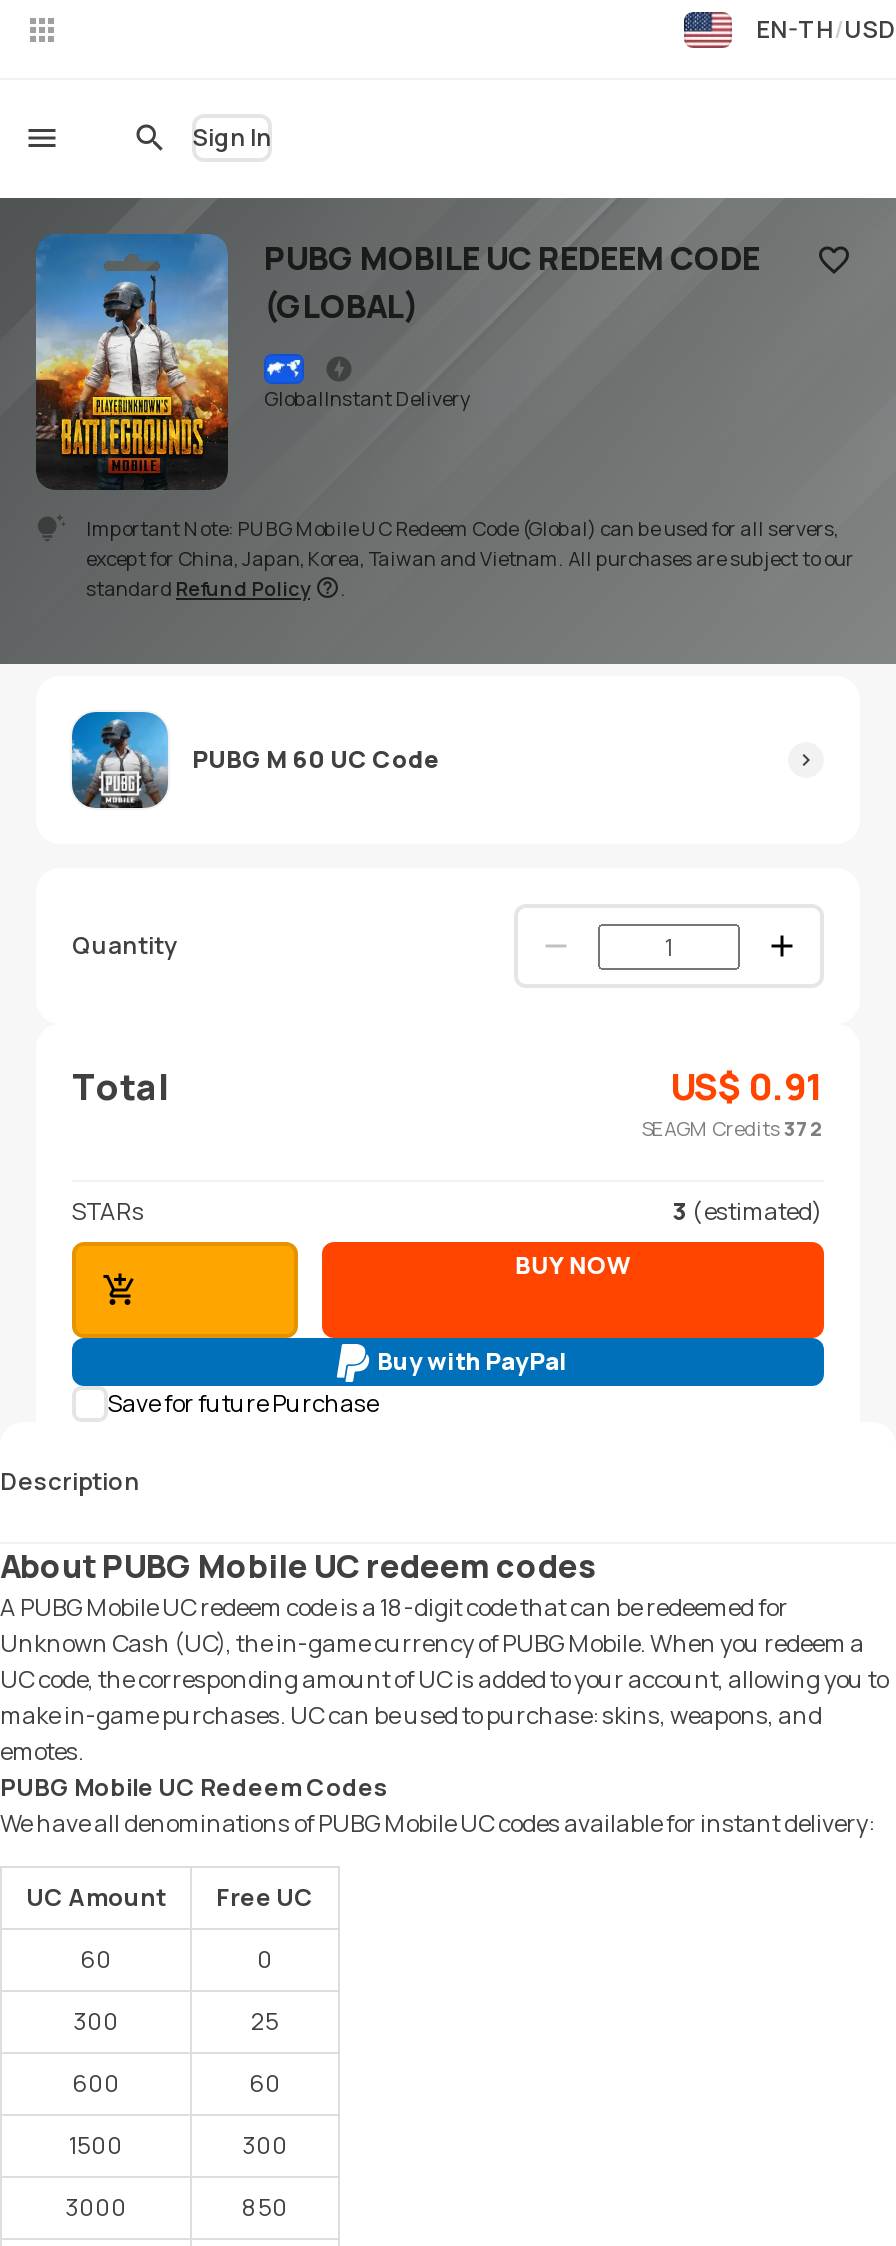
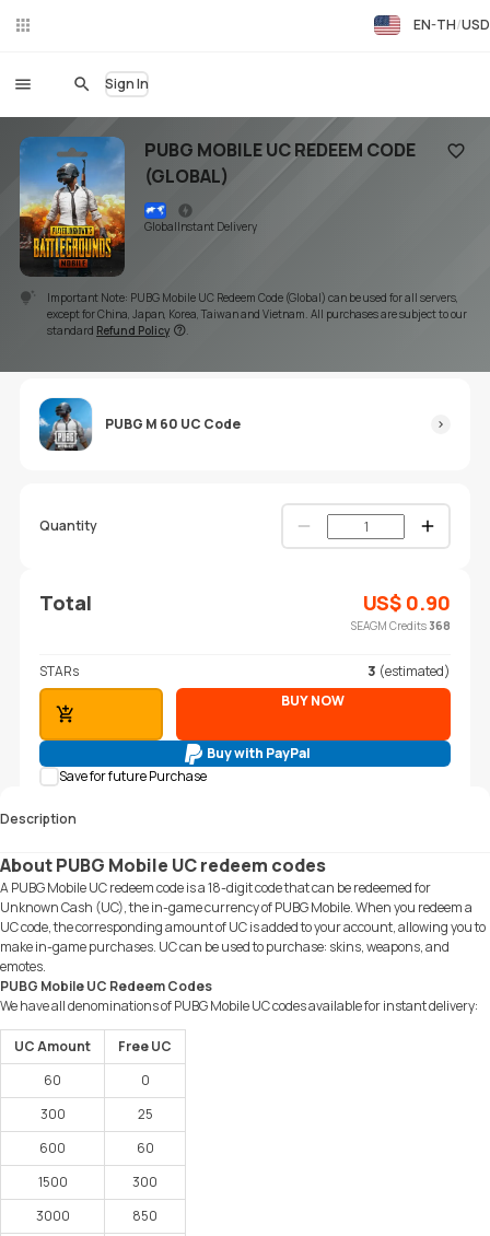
[642,1062,824,1142] US$0.91 | SEAGM Credits 372 -> [351,590,451,633] US$0.90 | SEAGM Credits 368

